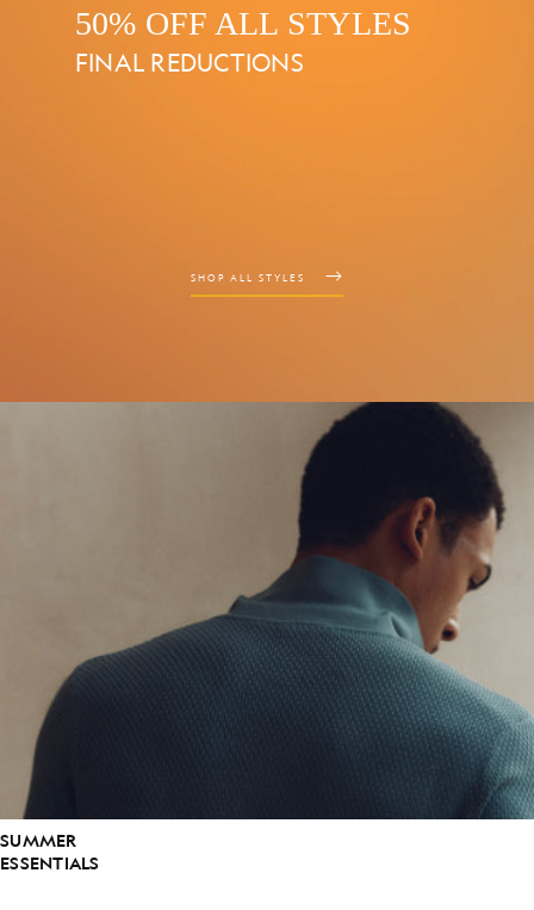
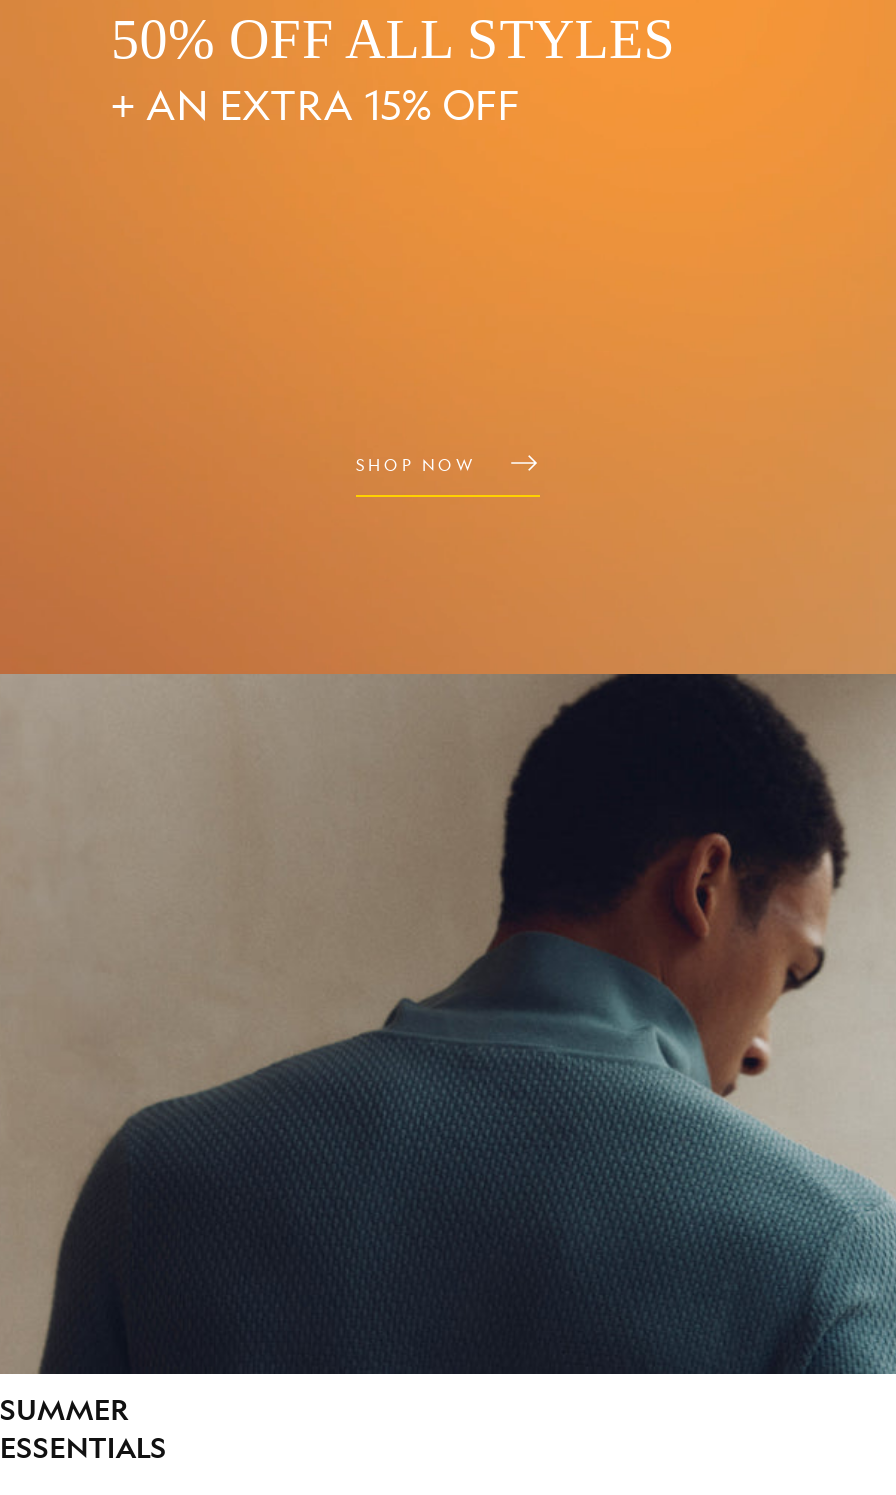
[75,48,304,78] FINAL REDUCTIONS -> [111,81,520,131] + AN EXTRA 15% OFF
[191,270,305,283] SHOP ALL STYLES -> [356,452,476,474] SHOP NOW

